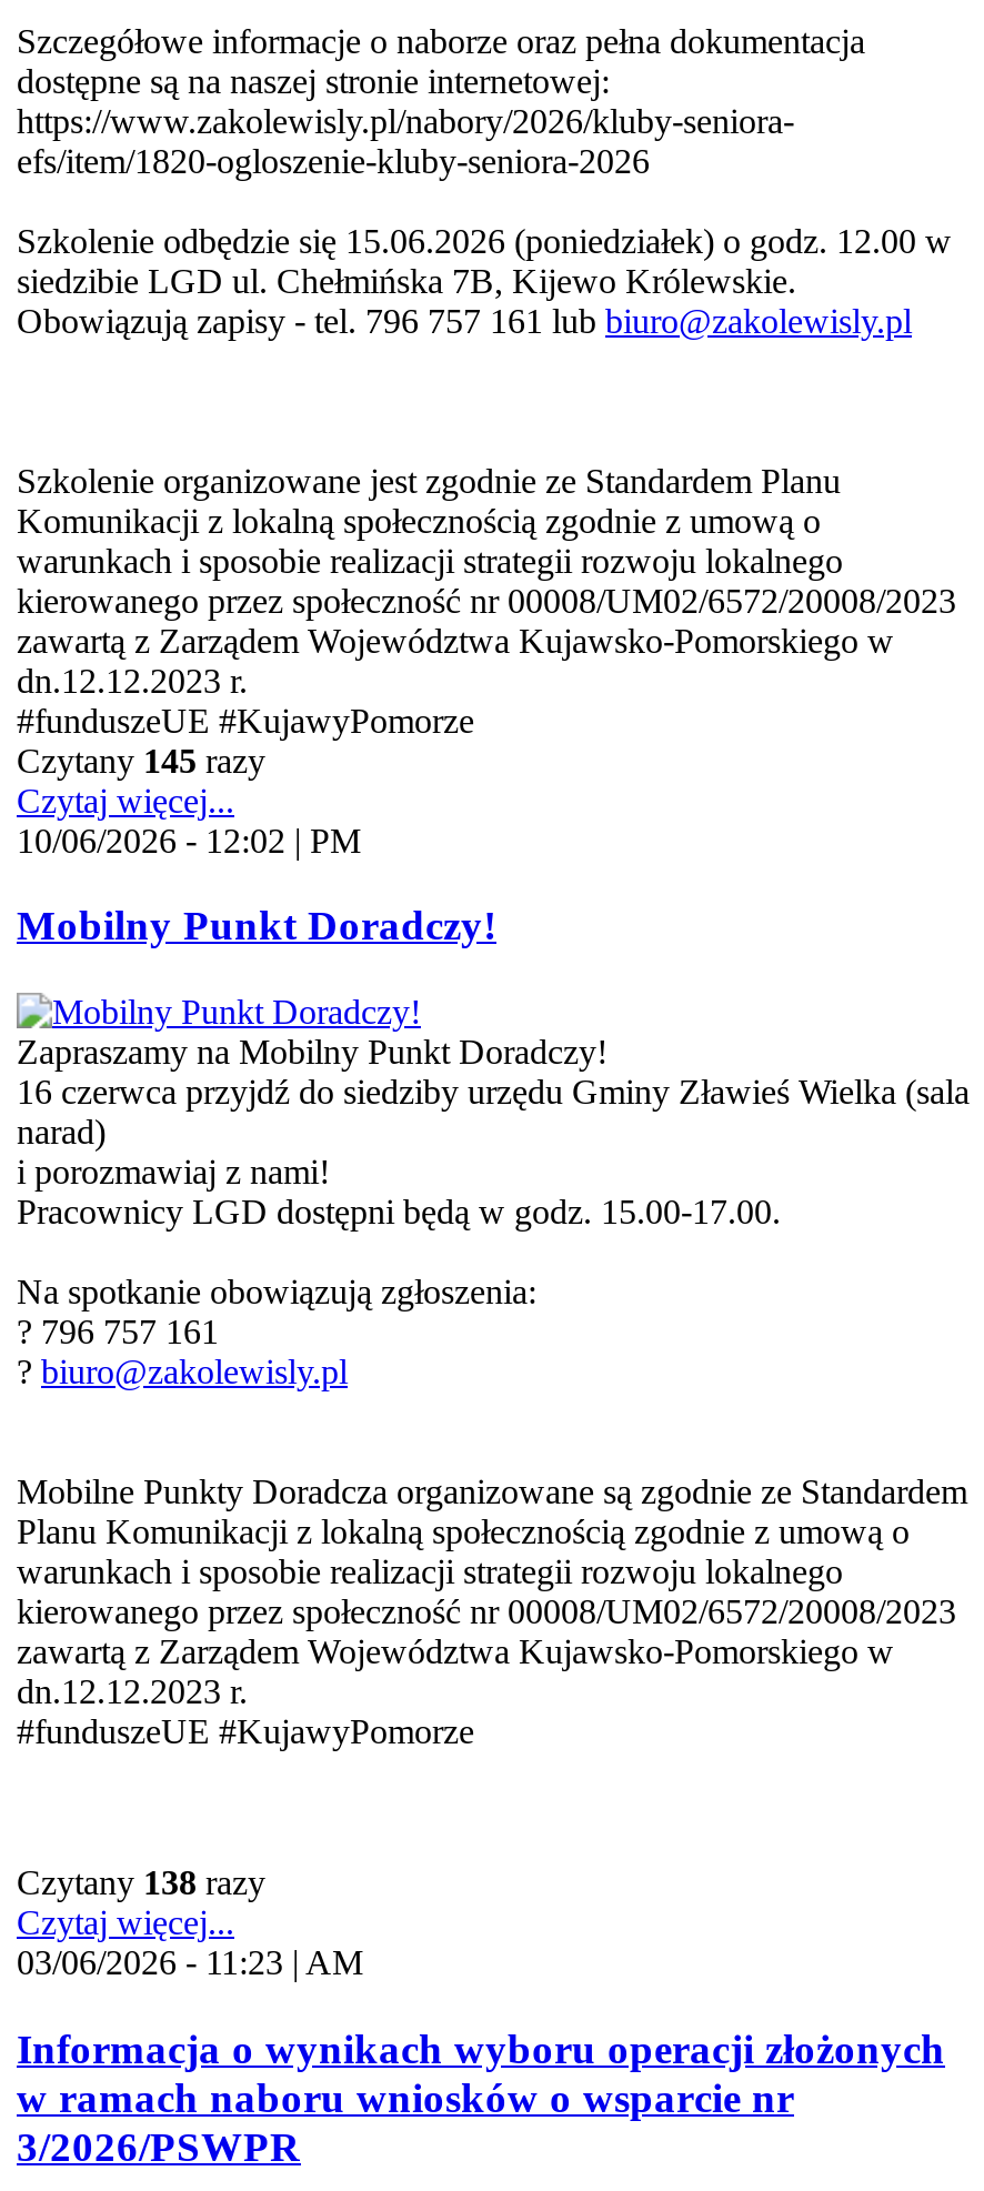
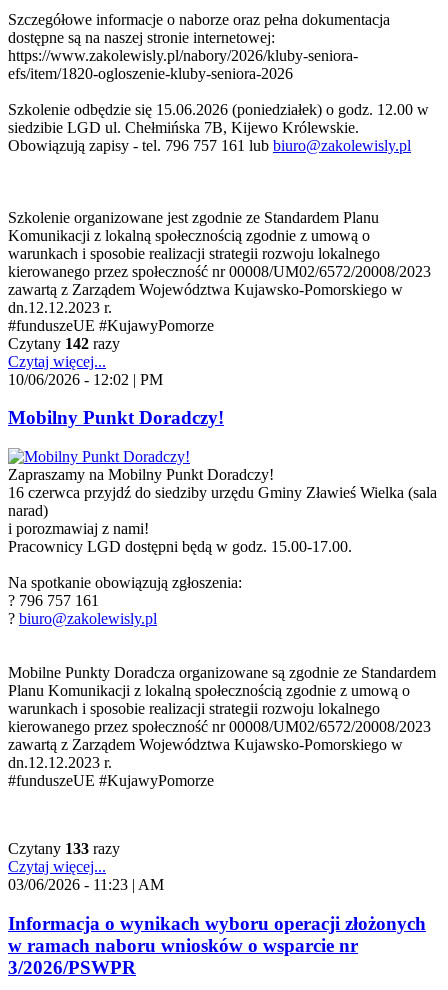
[17,741,265,779] Czytany 145 razy -> [8,335,120,352] Czytany 142 razy
[17,1863,265,1901] Czytany 138 razy -> [8,840,120,857] Czytany 133 razy

